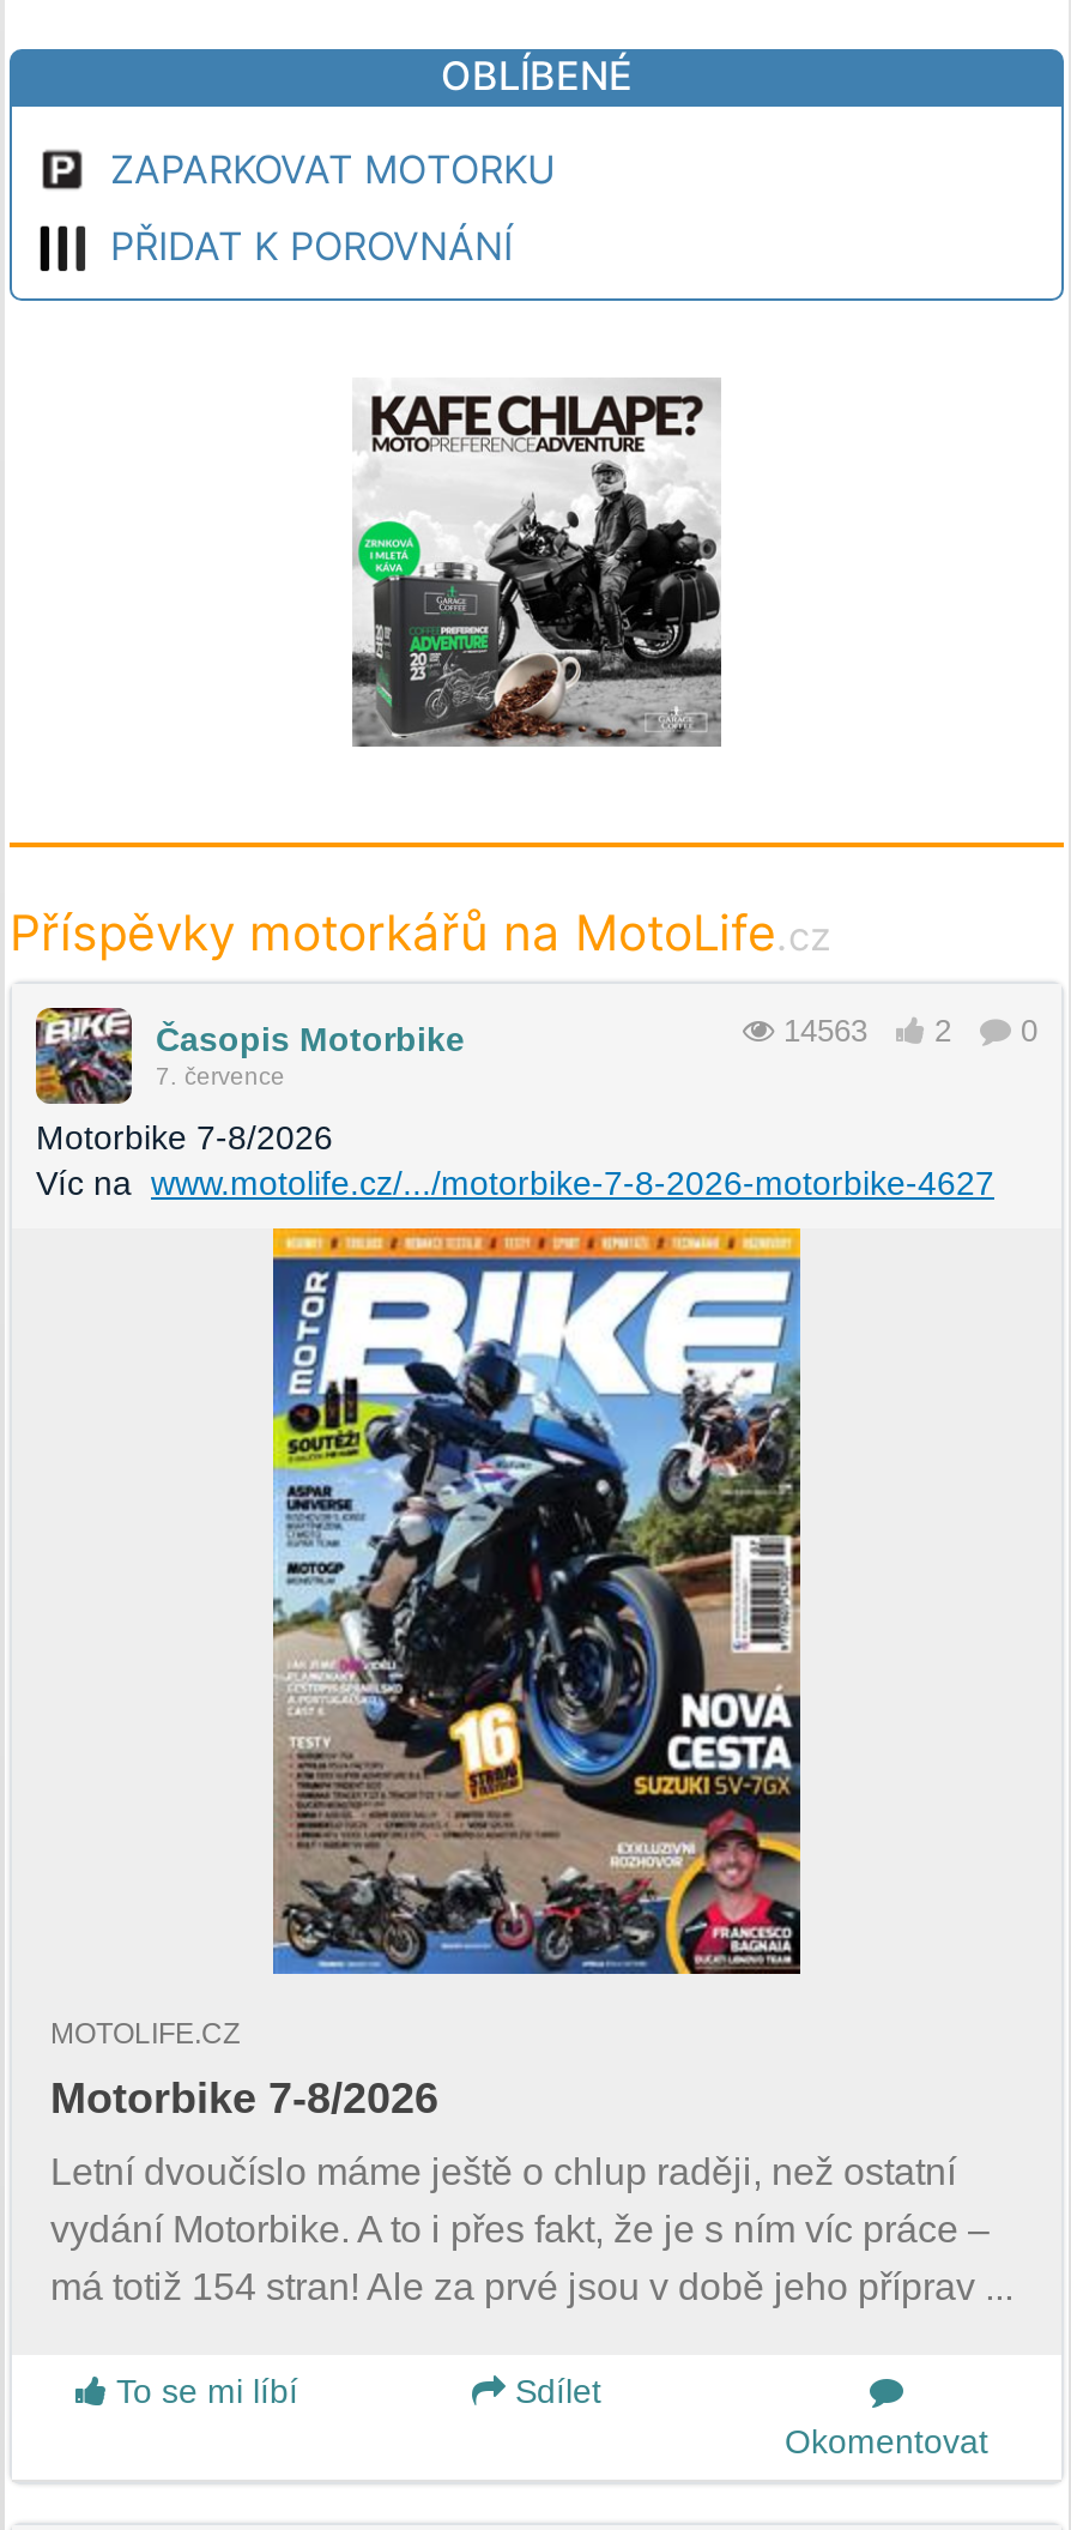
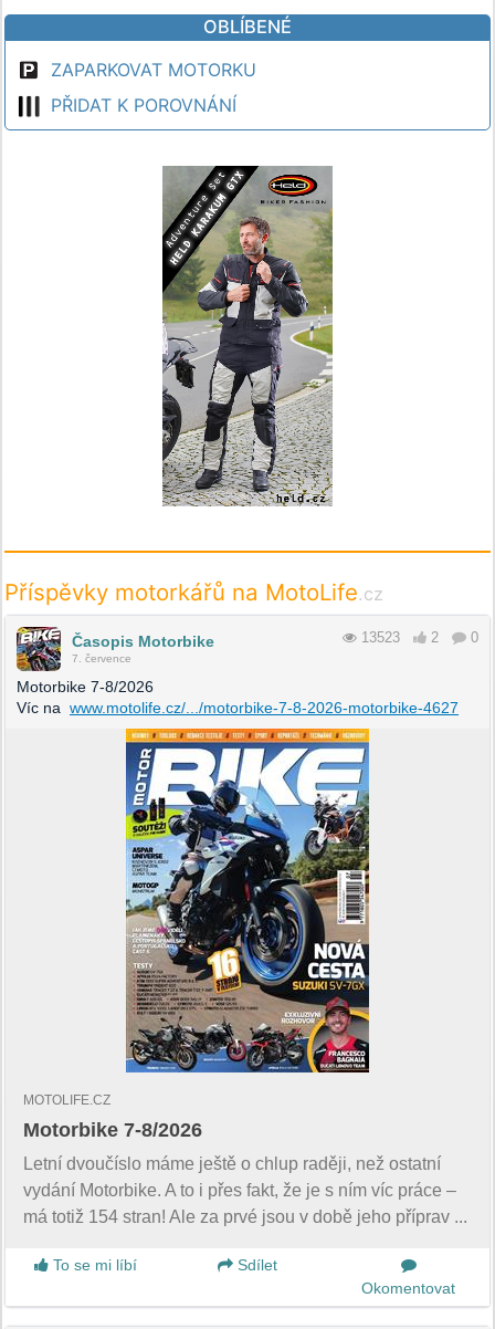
[352,378,721,747] [image] -> [161,165,334,505] [image]
[783,1012,1037,1048] 14563 2 0 -> [361,629,478,645] 13523 2 0

